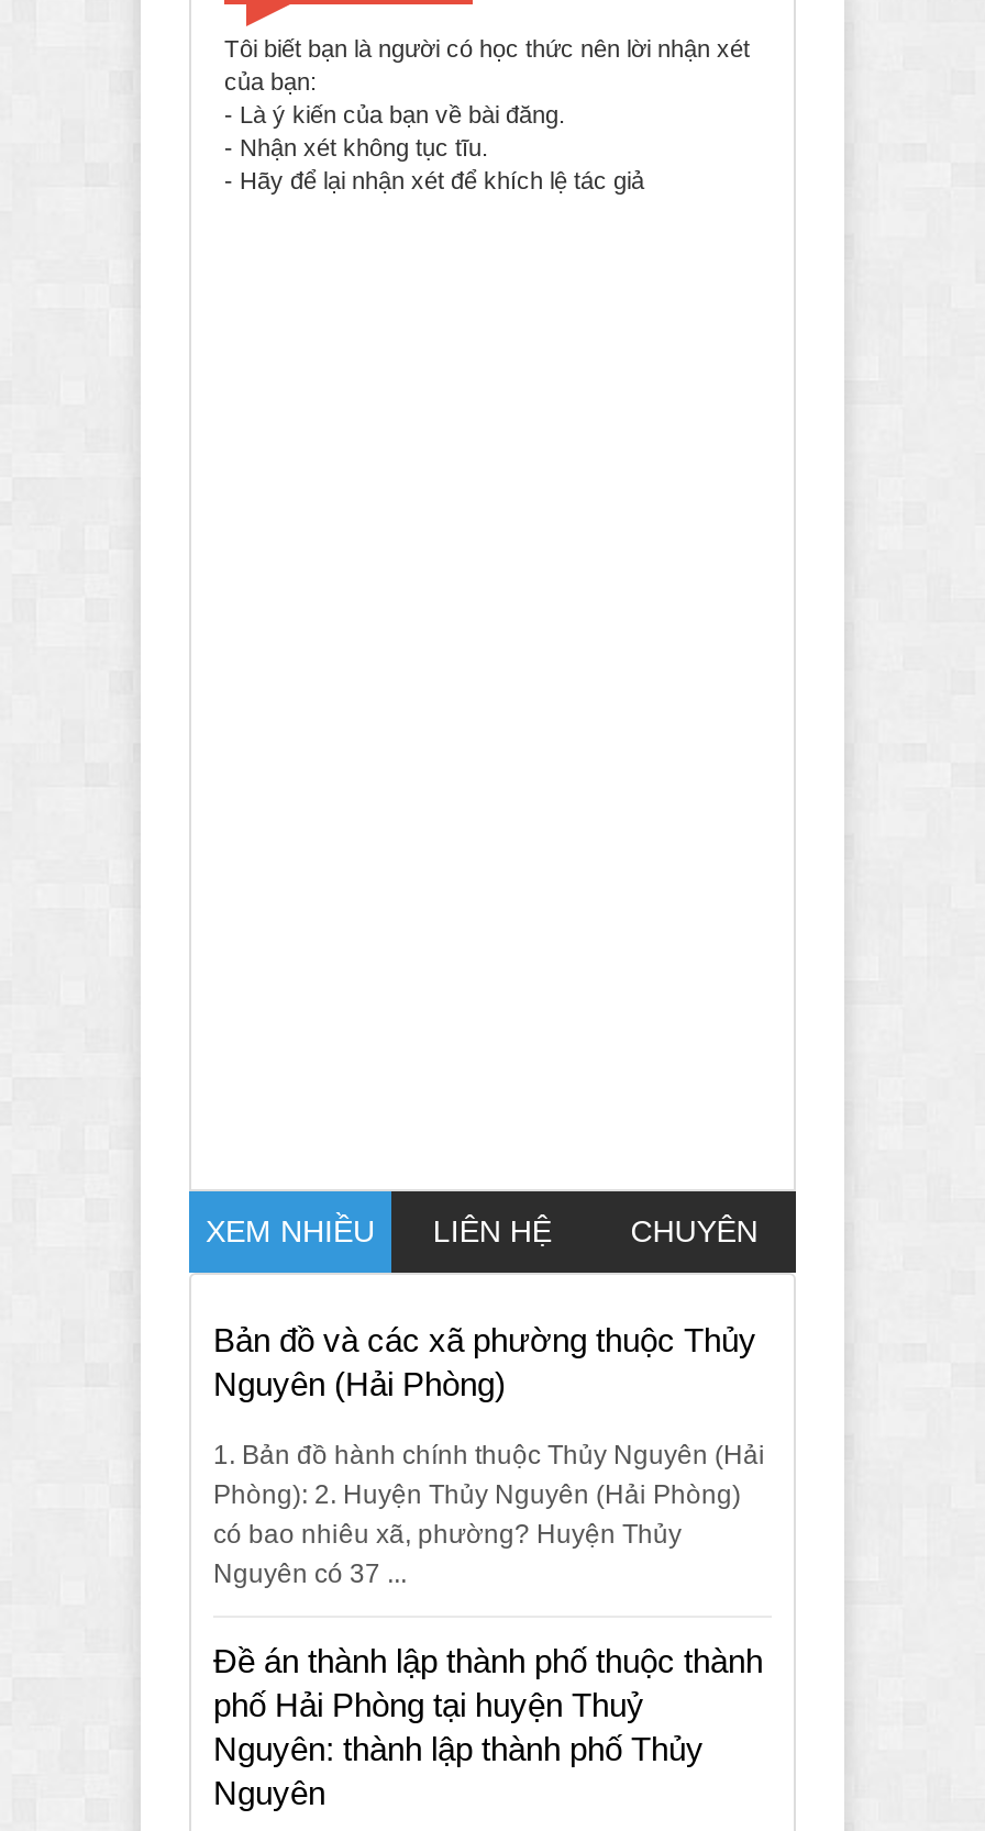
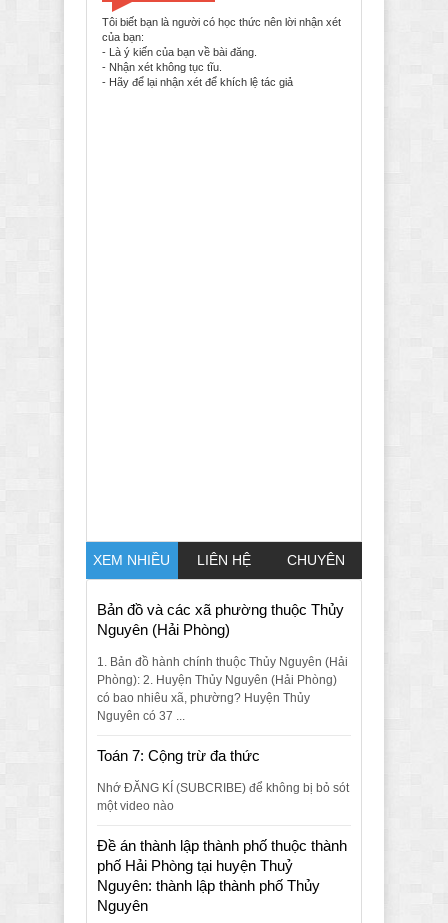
none -> [97,747,349,813] Toán 7: Cộng trừ đa thức | Nhớ ĐĂNG KÍ (SUBCRIBE) để không bị bỏ sót | một video nào

